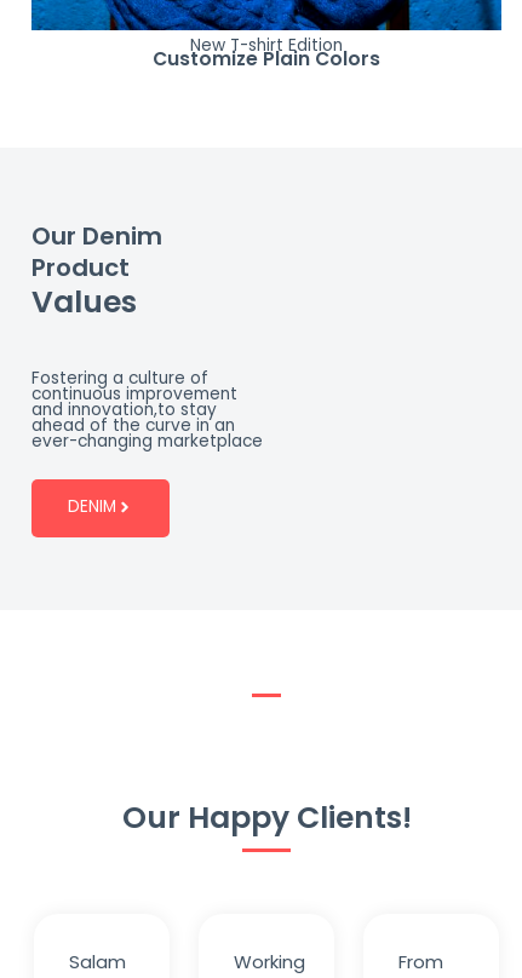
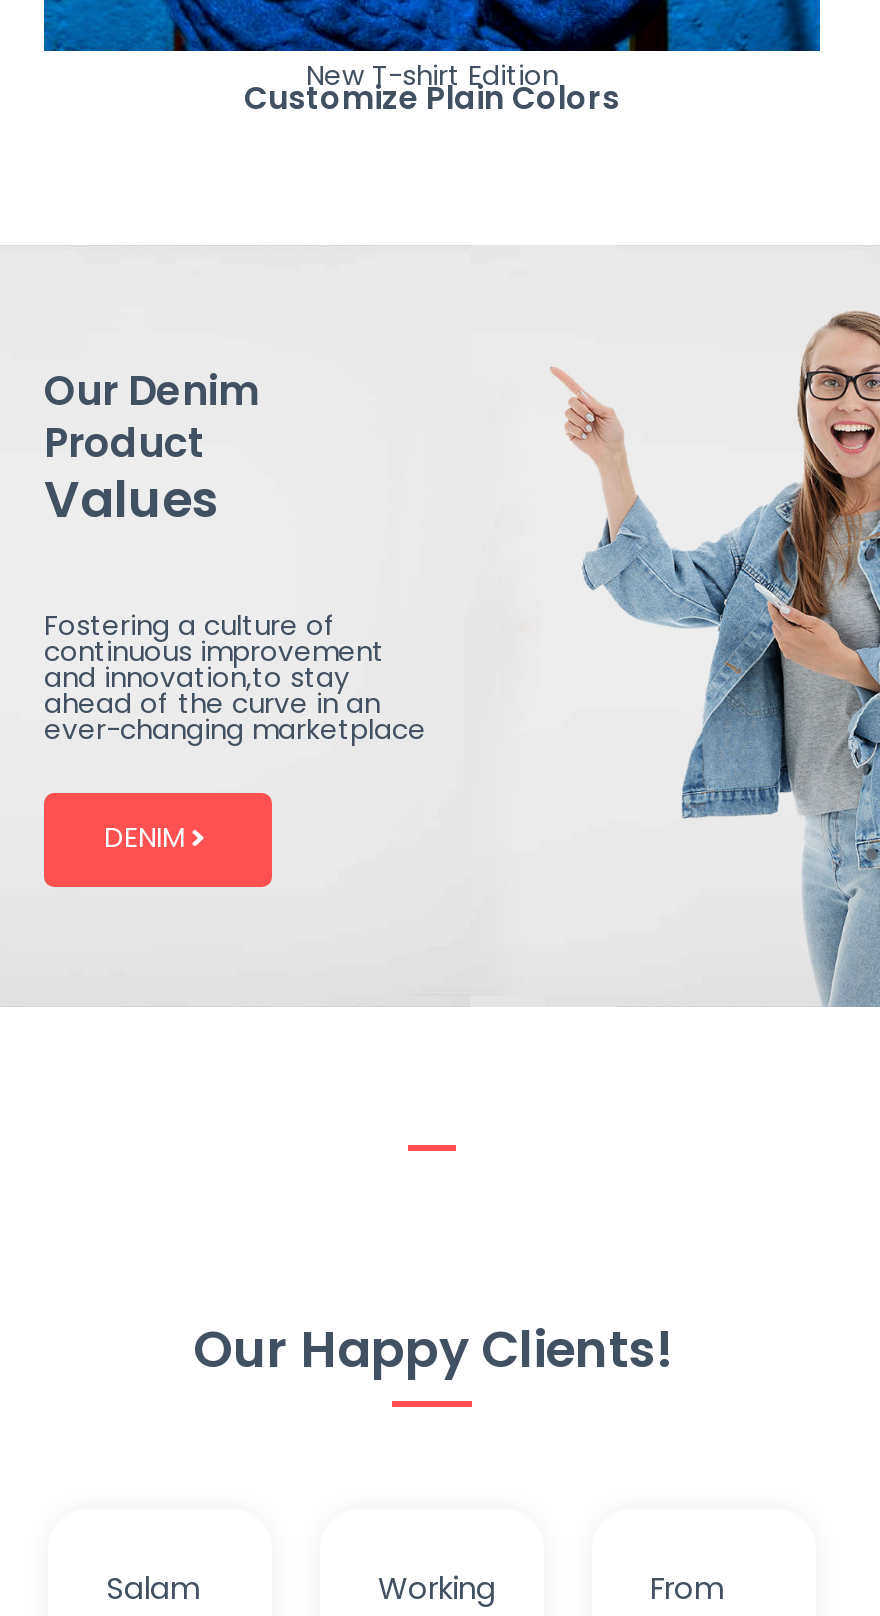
none -> [550,310,874,1008] [image]

